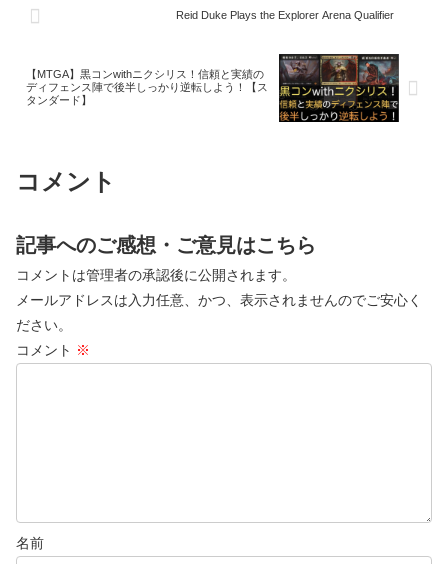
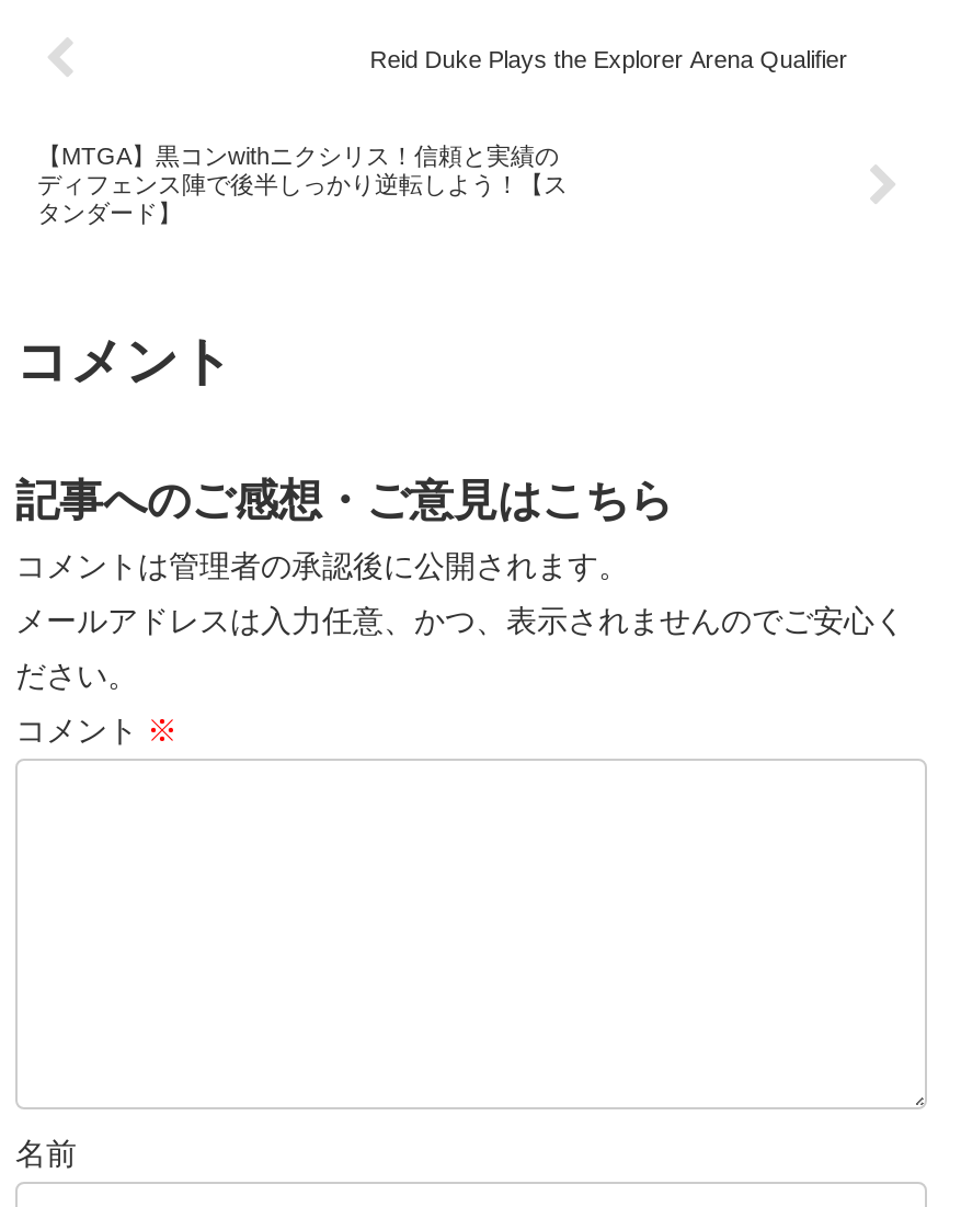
[278,53,400,123] [image] -> none

